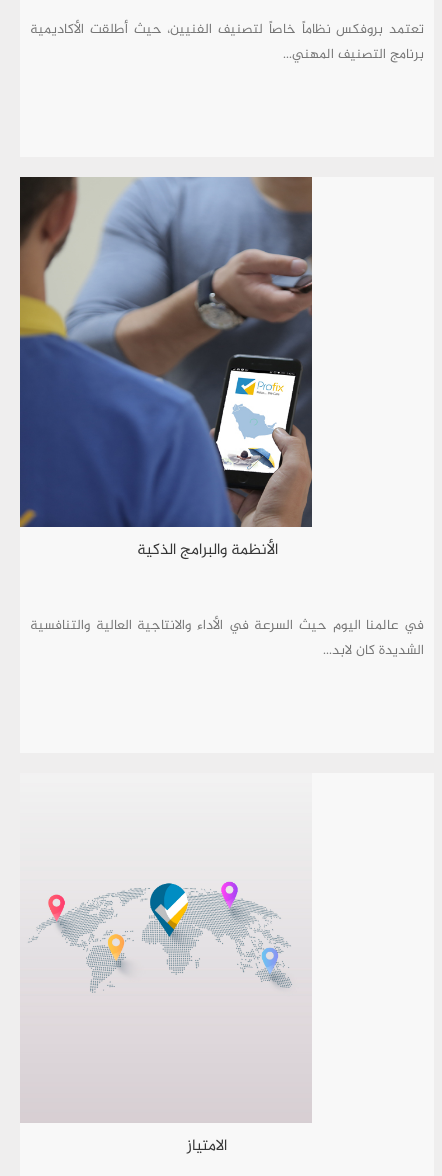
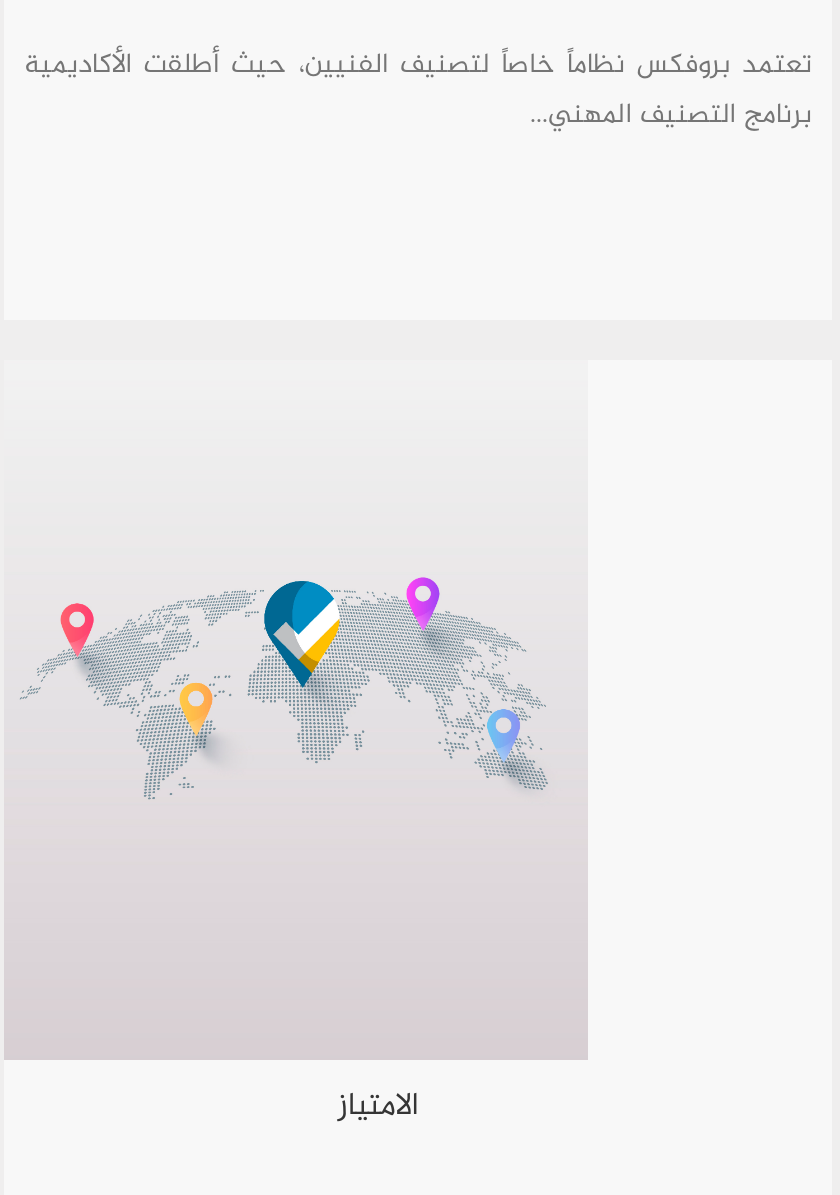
[19,176,424,662] [image] | الأنظمة والبرامج الذكية | في عالمنا اليوم حيث السرعة في الأداء والانتاجية العالية والتنافسية | الشديدة كان لابد... -> none

